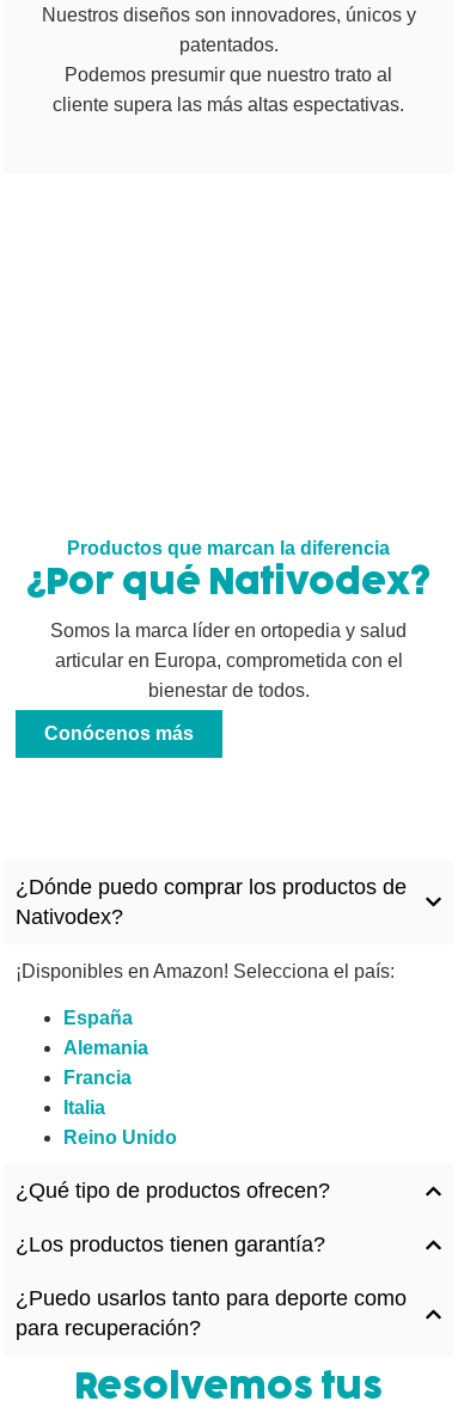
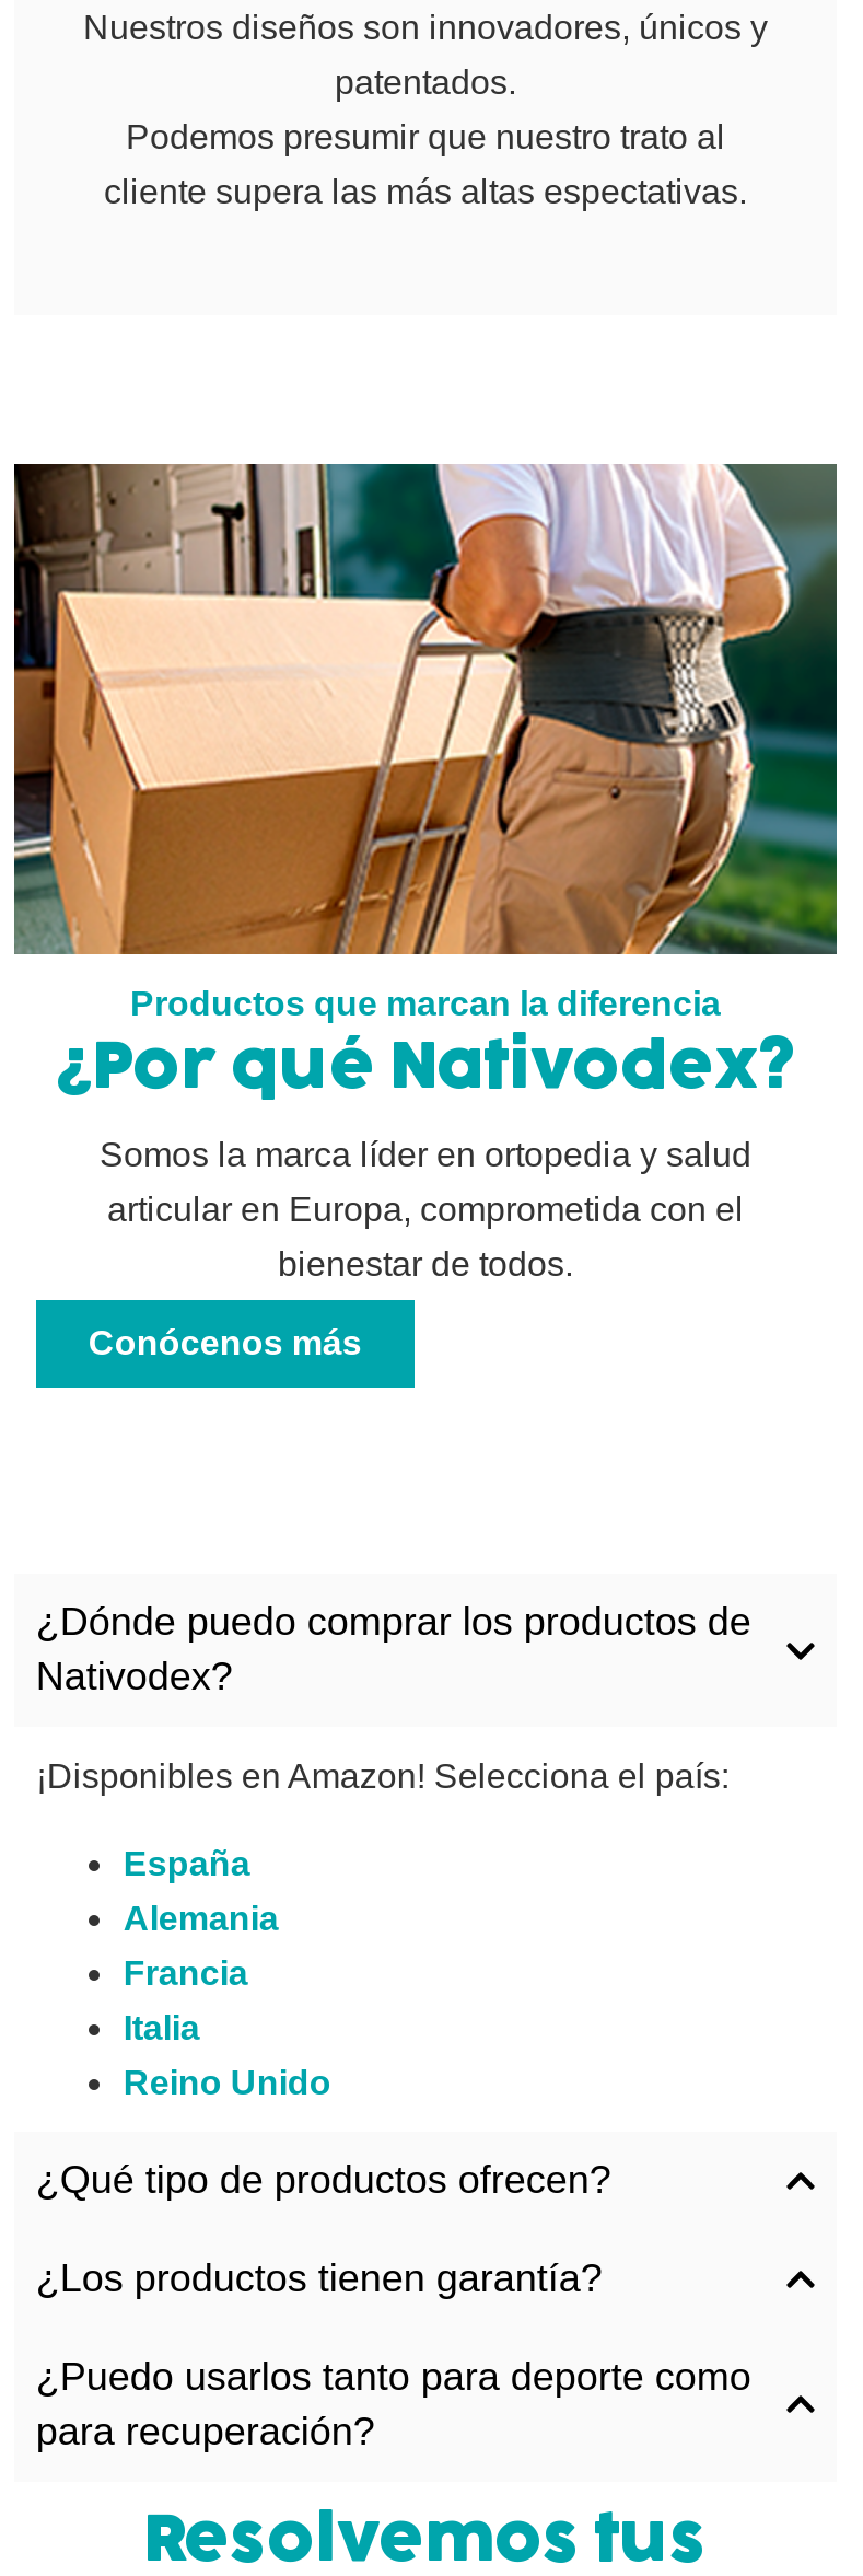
none -> [12,462,839,956] [image]

